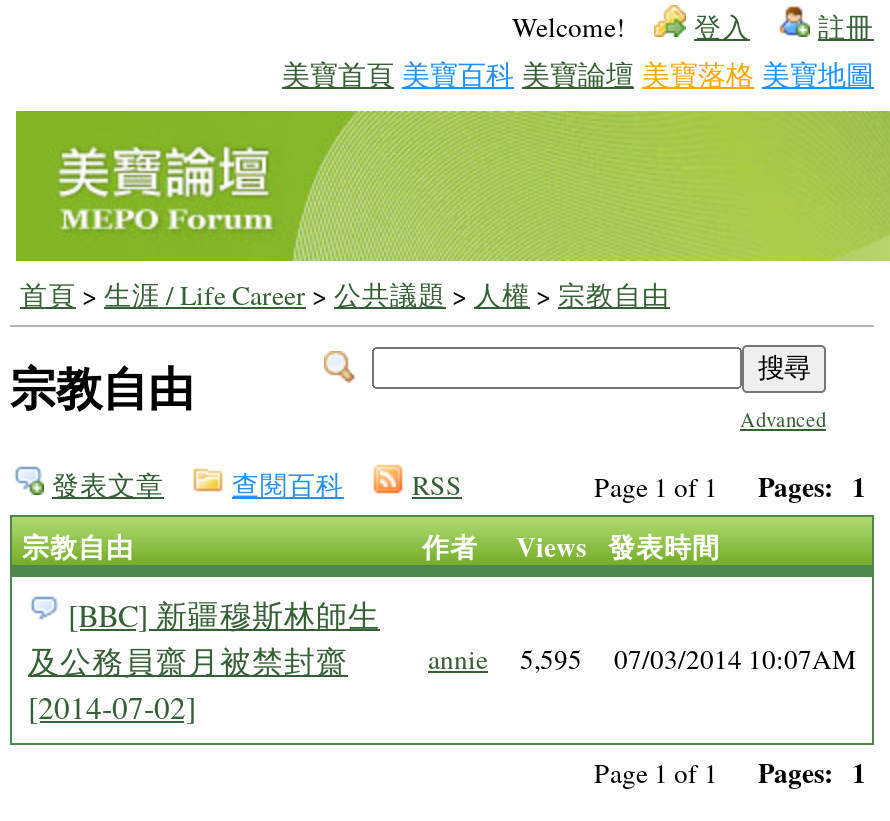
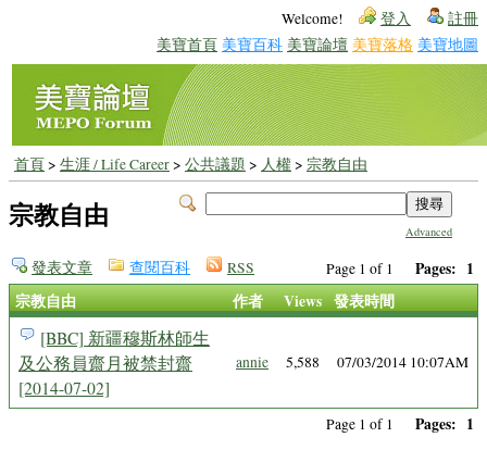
[428,641,856,677] annie 5,595 07/03/2014 10:07AM -> [236,352,469,372] annie 5,588 07/03/2014 10:07AM

